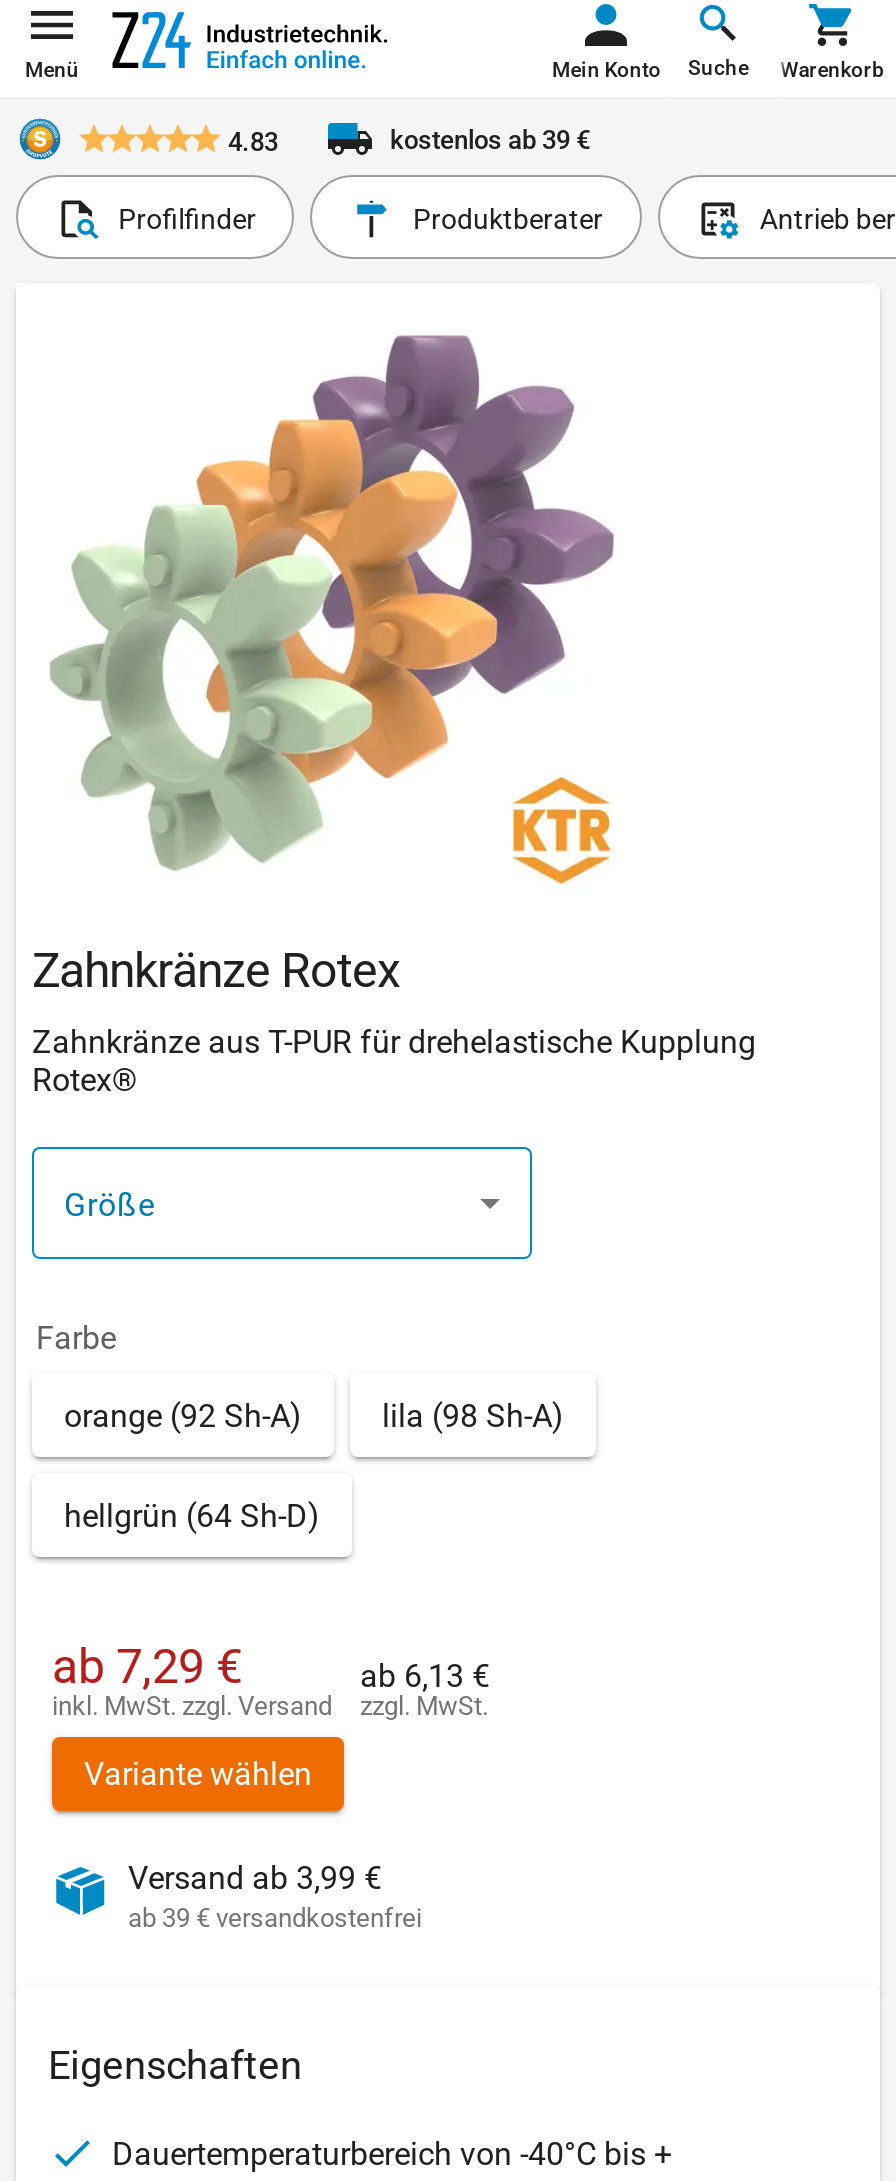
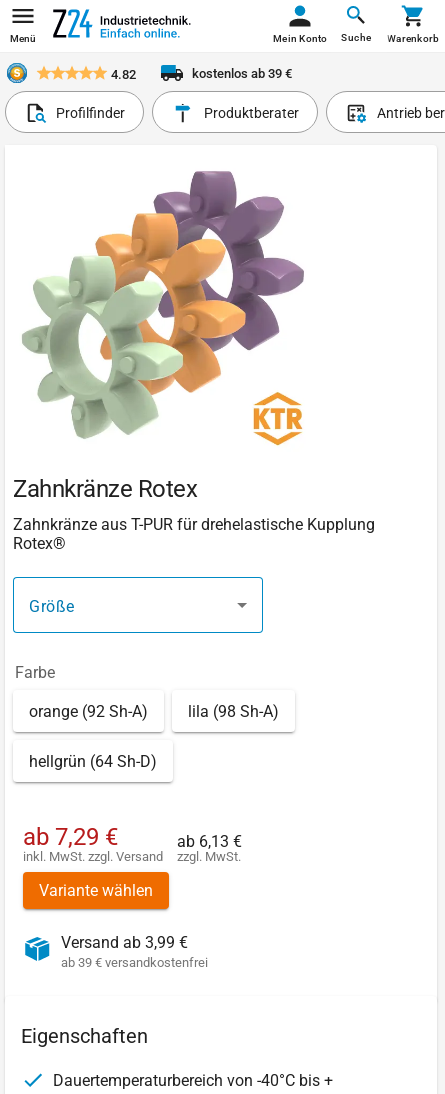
[228,127,278,157] 4.83 -> [111,67,136,82] 4.82

